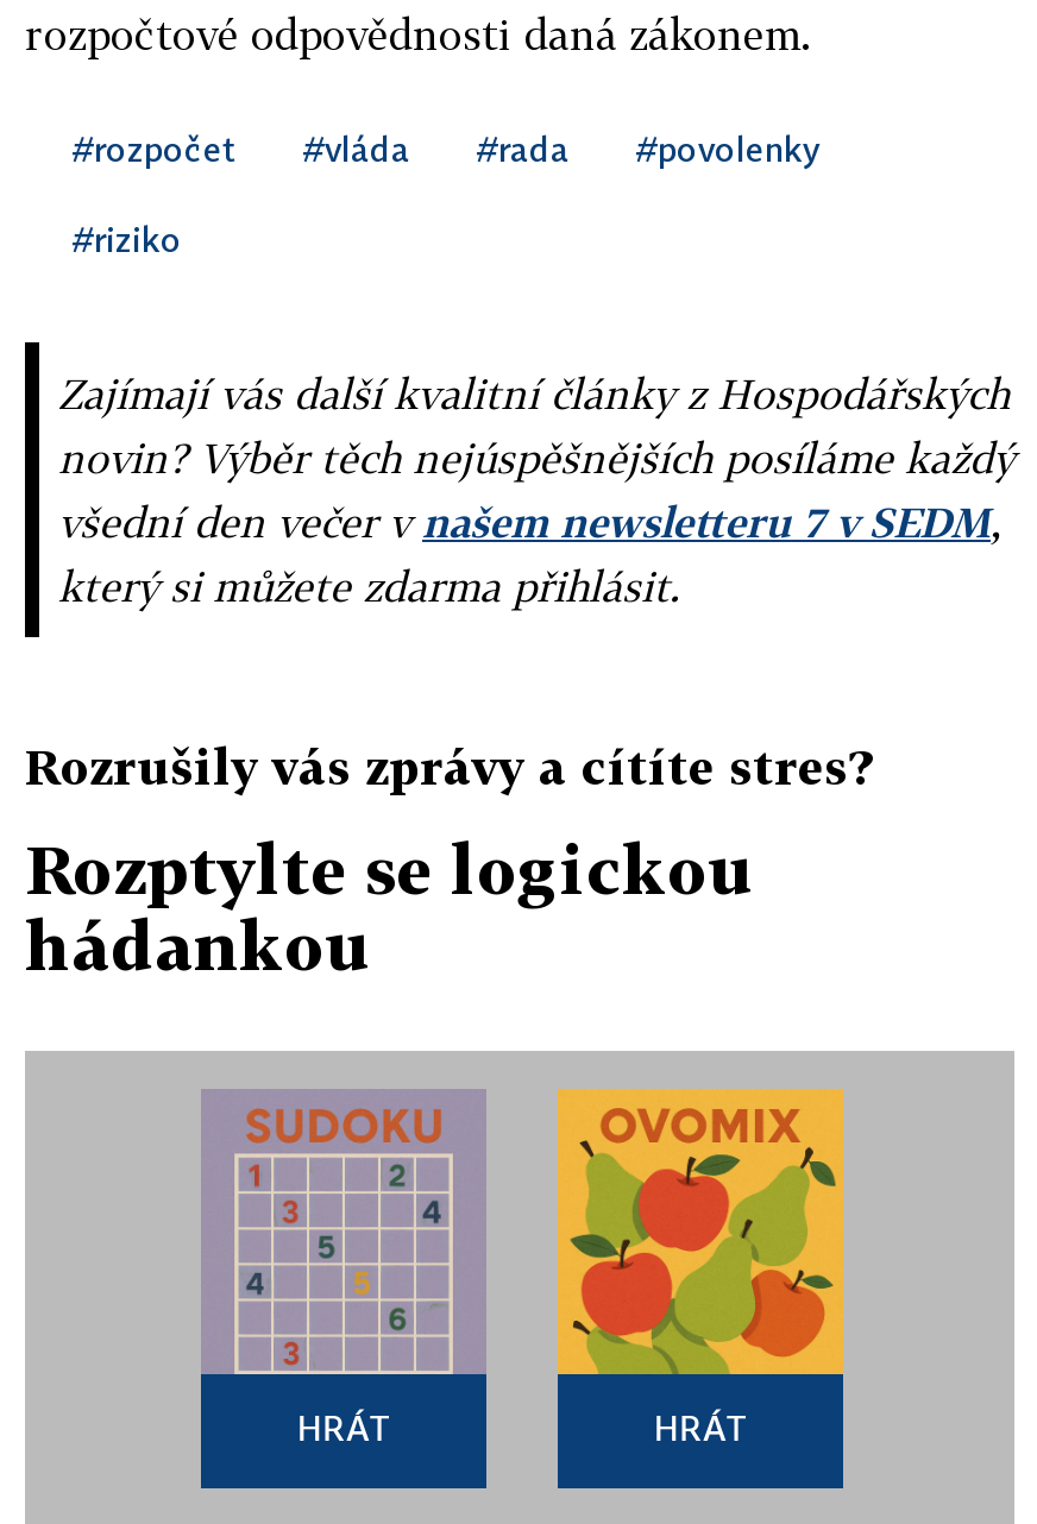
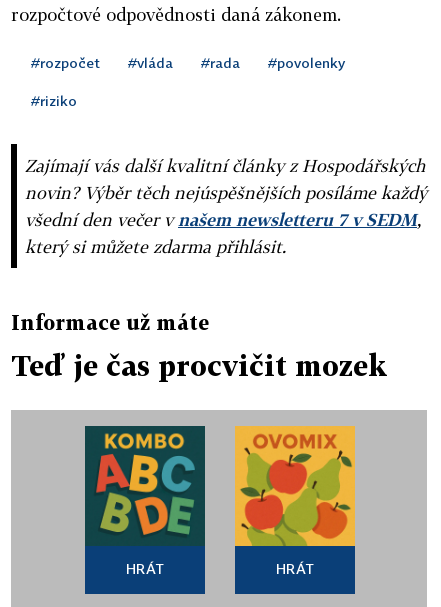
[25,737,872,794] Rozrušily vás zprávy a cítíte stres? -> [11,310,209,334] Informace už máte
[25,830,755,984] Rozptylte se logickou | hádankou -> [11,349,387,382] Teď je čas procvičit mozek
[201,1089,486,1377] [image] -> [84,425,206,546] [image]

